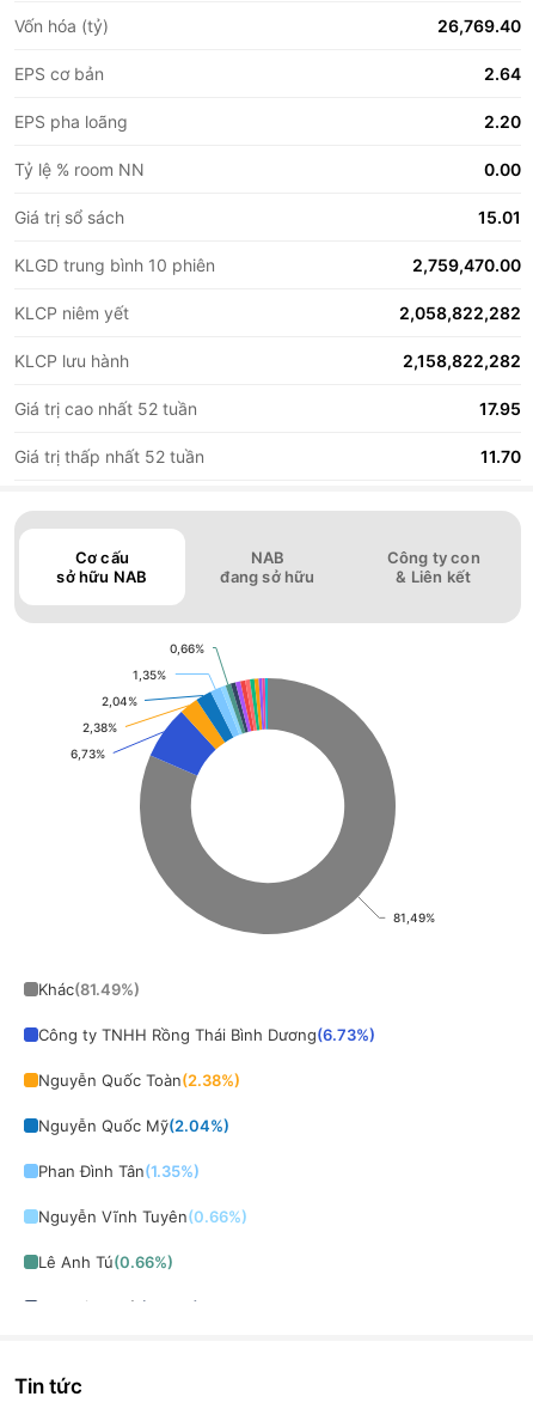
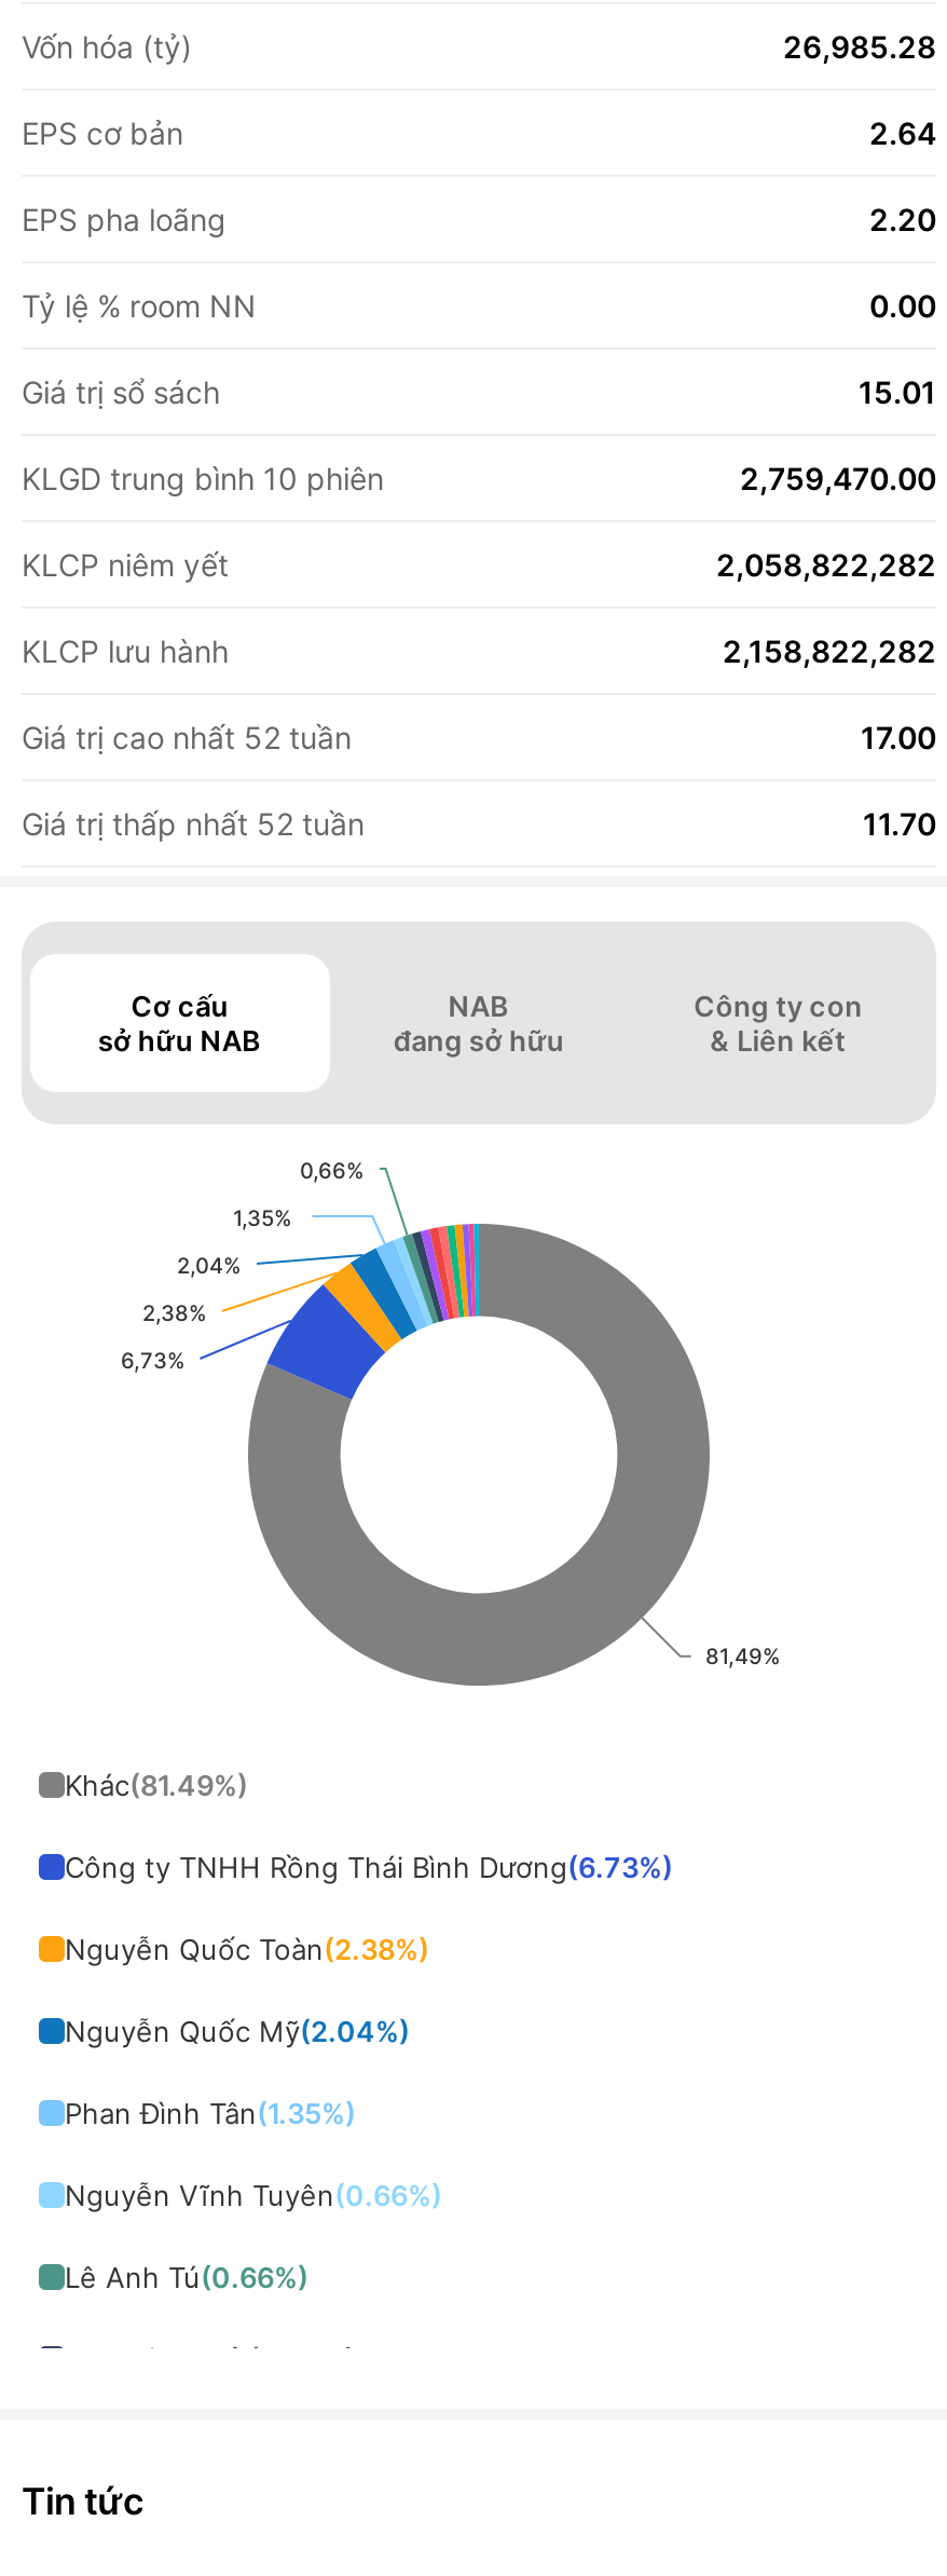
[437,16,521,36] 26,769.40 -> [783,28,936,65] 26,985.28
[479,399,521,419] 17.95 -> [861,719,936,756] 17.00

